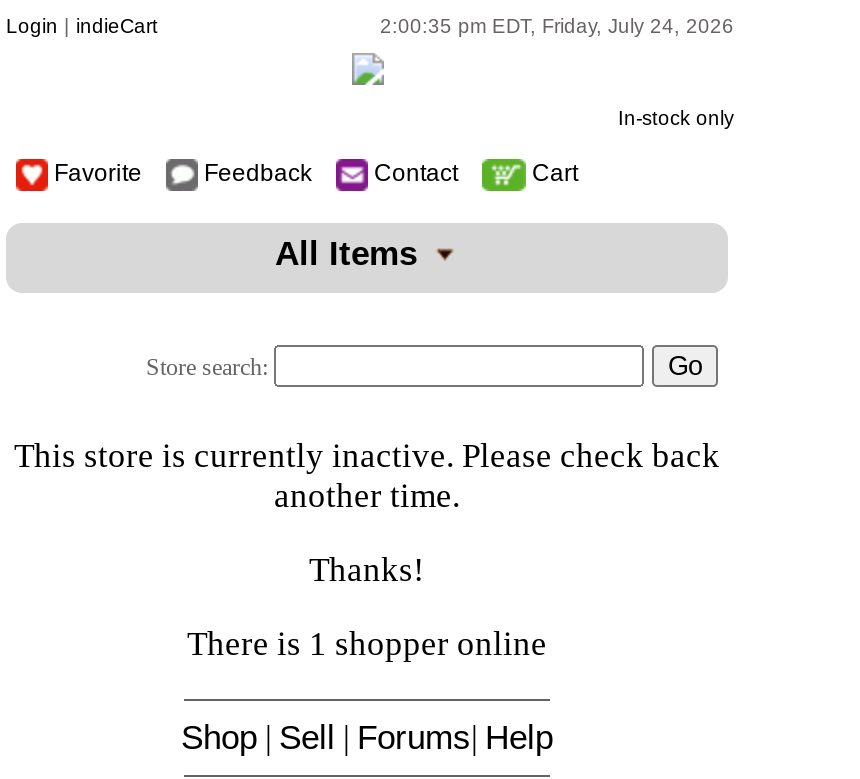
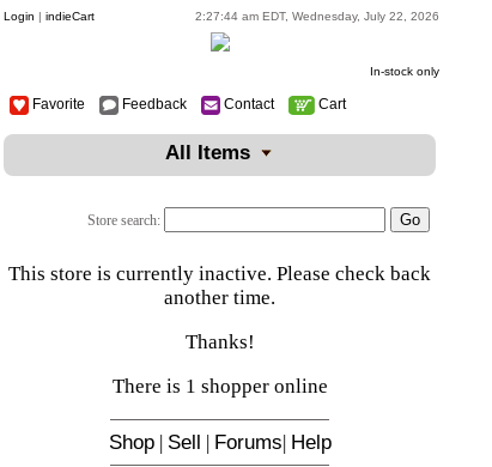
[380,15,734,37] 2:00:35 pm EDT, Friday, July 24, 2026 -> [195,10,439,23] 2:27:44 am EDT, Wednesday, July 22, 2026

